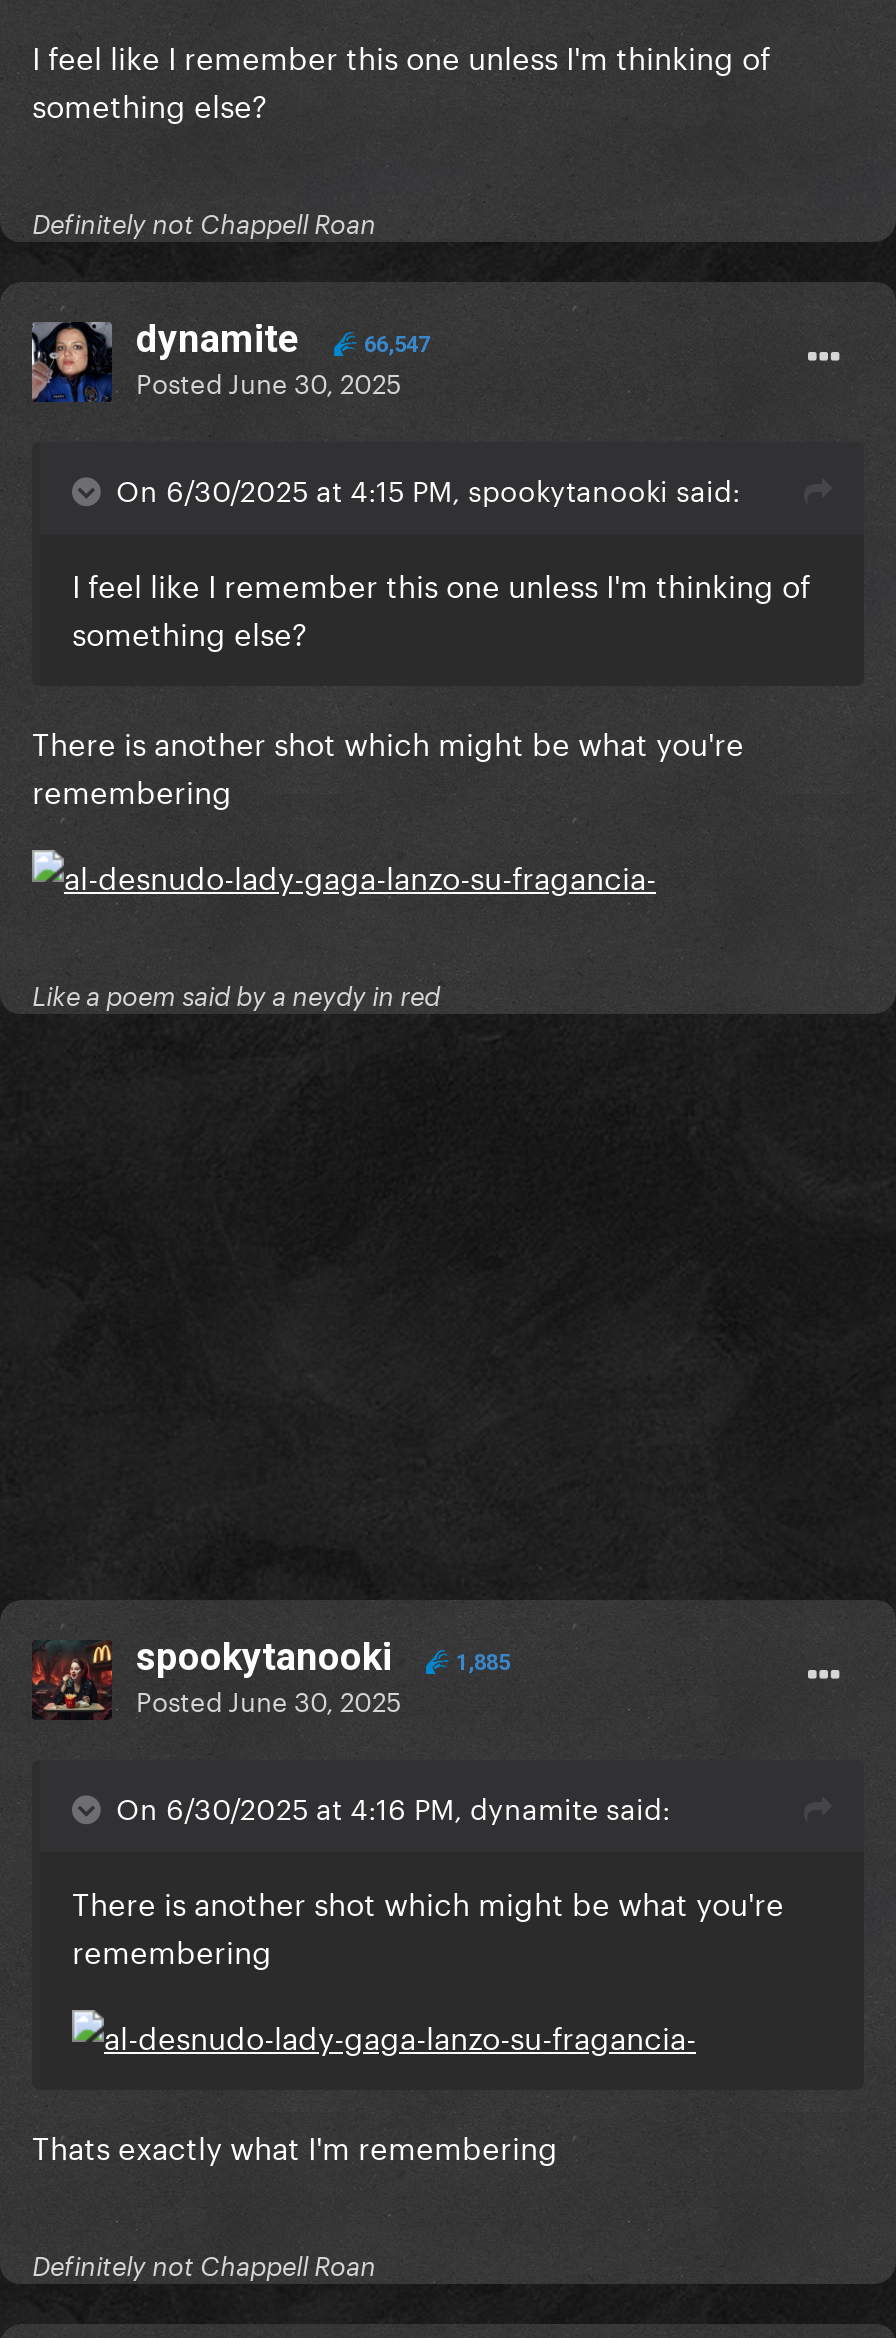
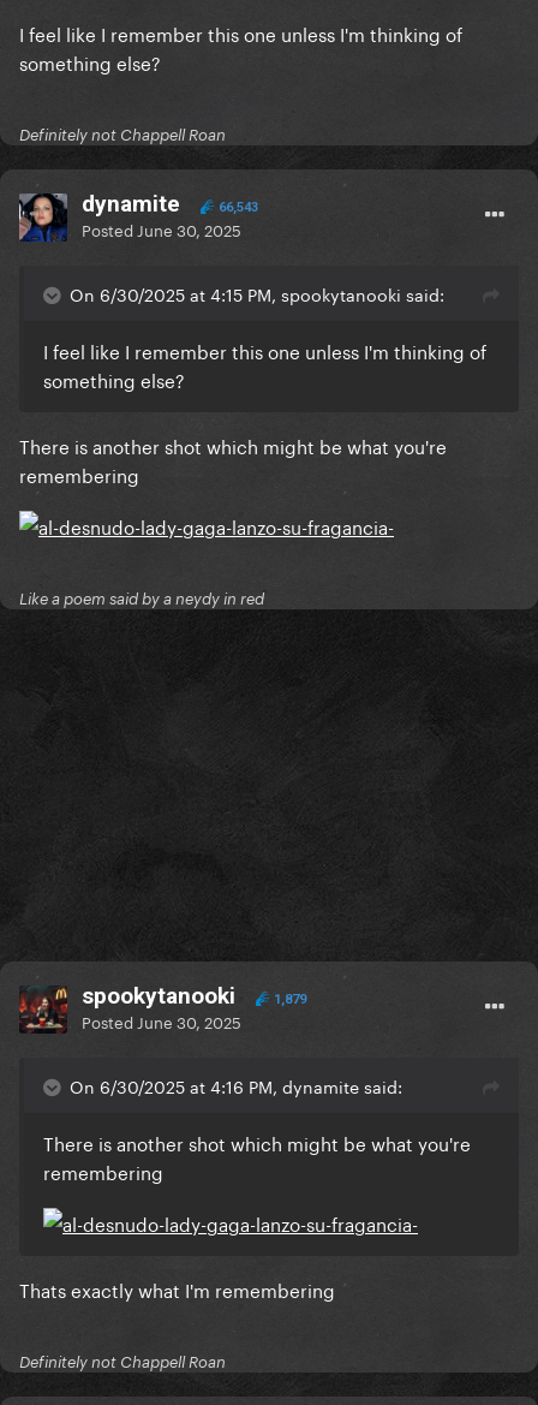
[136,317,430,363] dynamite 66,547 -> [82,190,258,218] dynamite 66,543
[450,1651,510,1677] 1,885 -> [270,992,306,1008] 1,879

